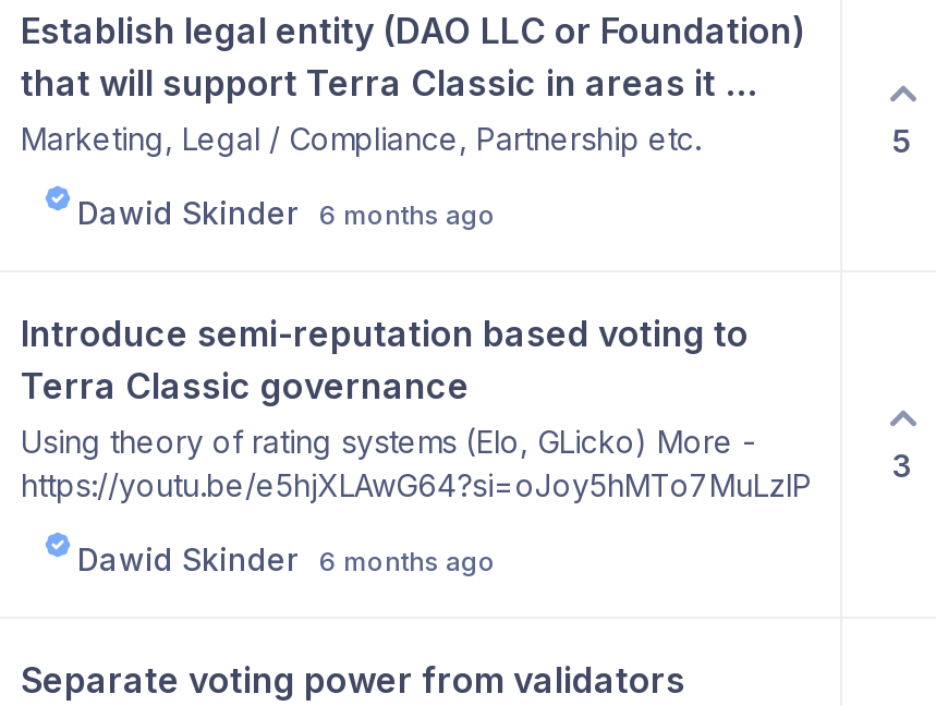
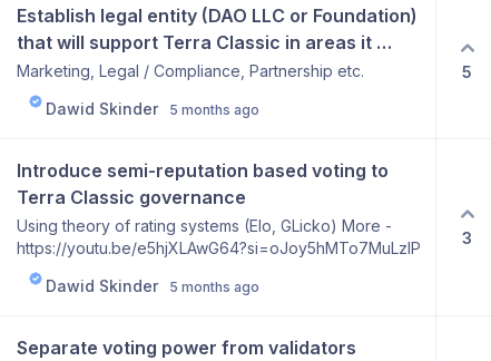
[77,194,496,231] Dawid Skinder 6 months ago -> [46,99,259,118] Dawid Skinder 5 months ago
[77,540,496,577] Dawid Skinder 6 months ago -> [46,276,259,295] Dawid Skinder 5 months ago

